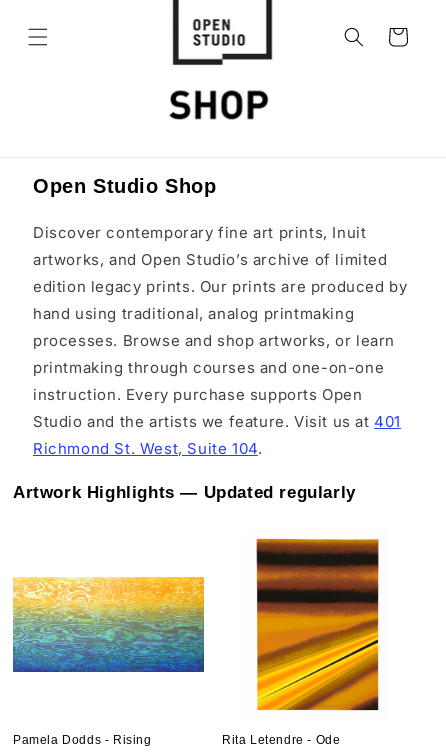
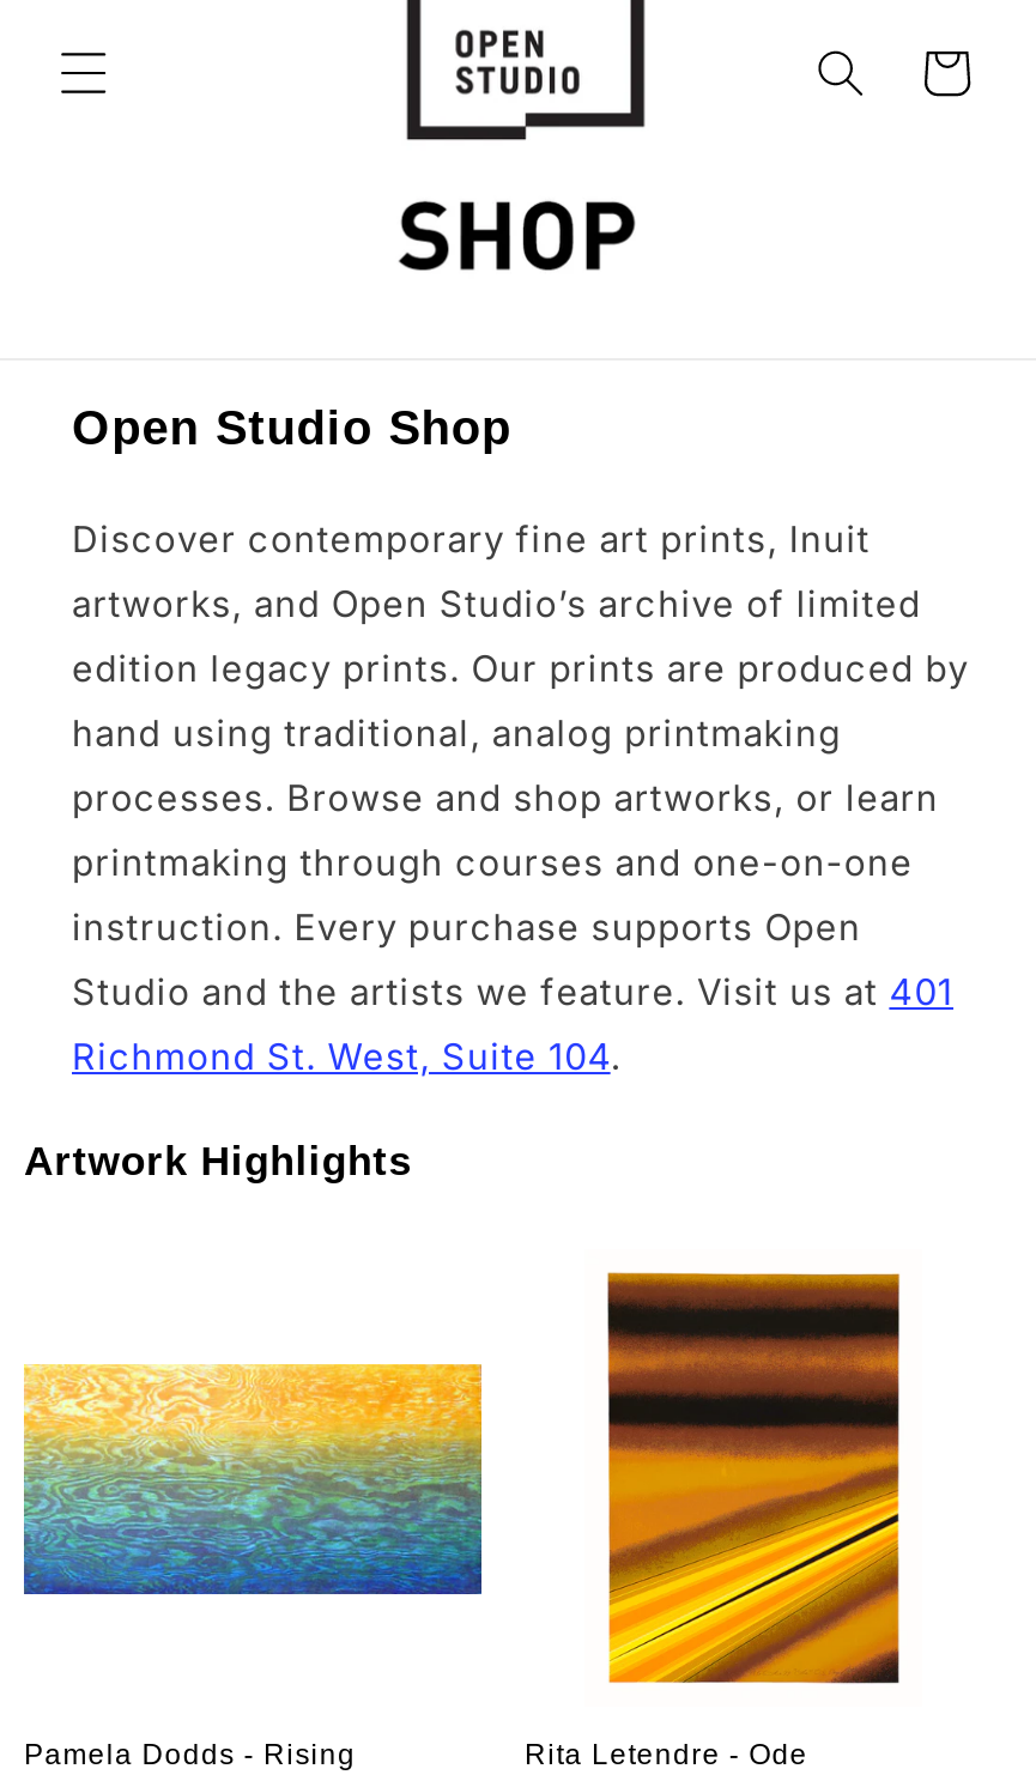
[13,483,356,502] Artwork Highlights — Updated regularly -> [24,1140,412,1186] Artwork Highlights

